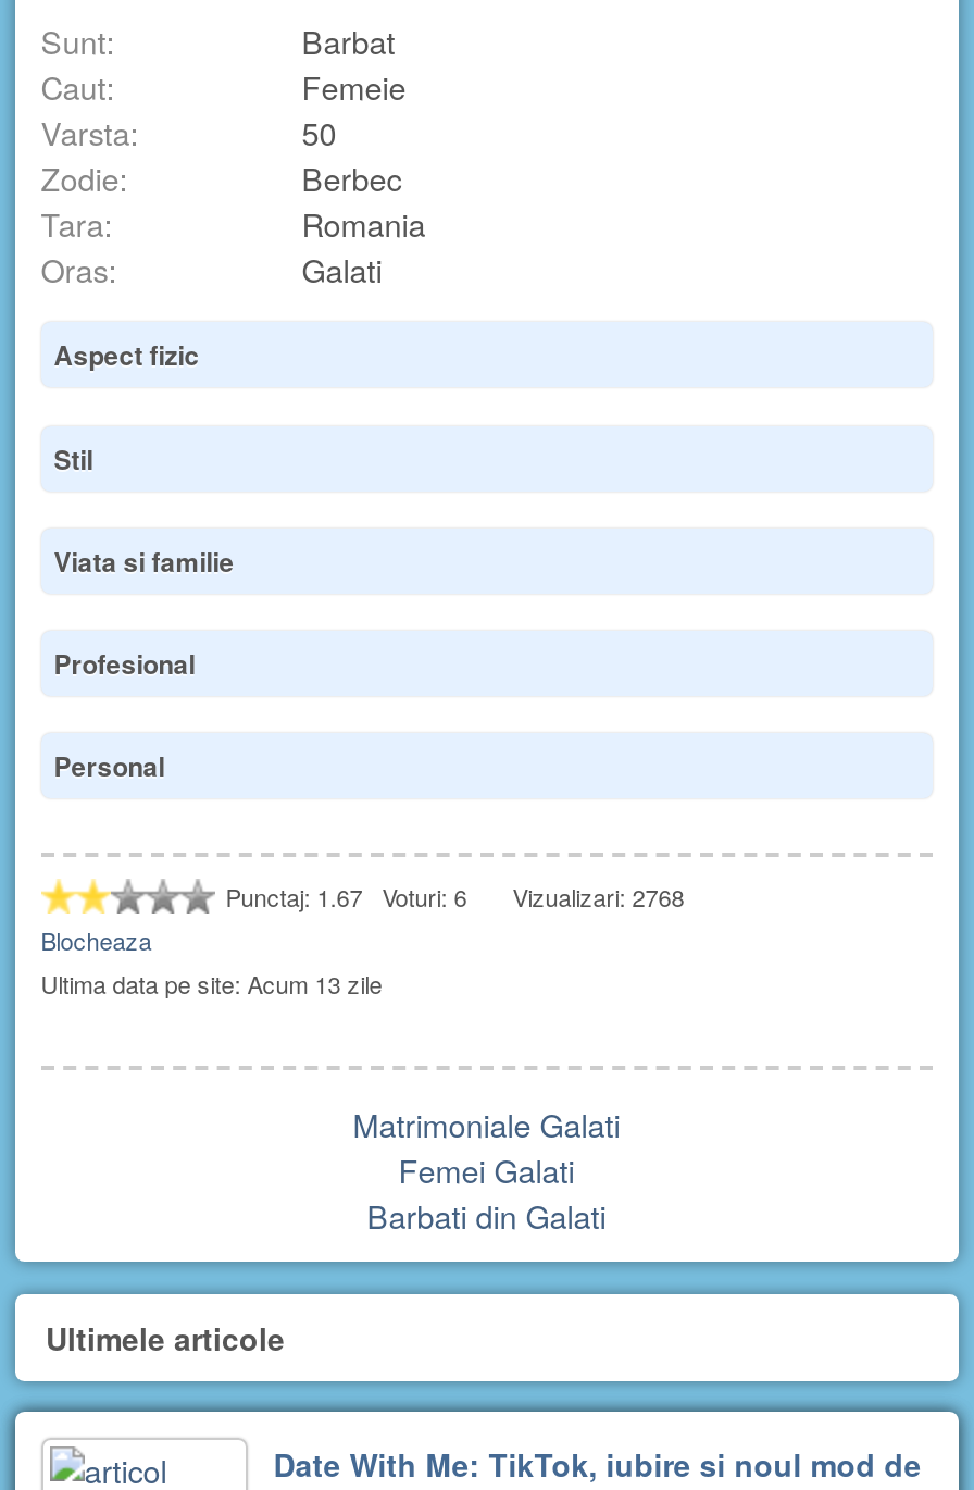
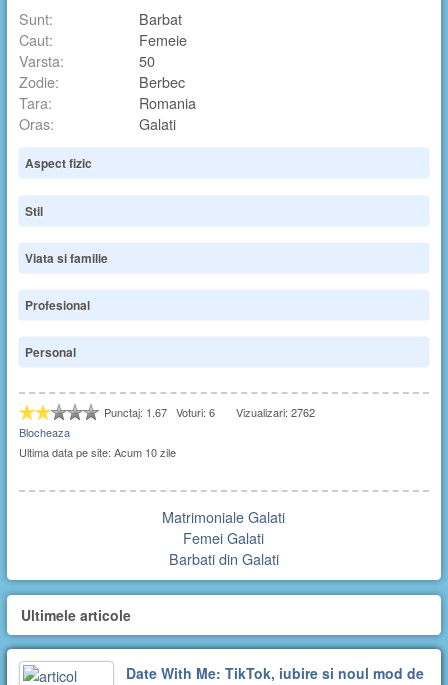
[225,878,684,913] Punctaj: 1.67 Voturi: 6 Vizualizari: 2768 -> [104,404,315,420] Punctaj: 1.67 Voturi: 6 Vizualizari: 2762
[41,965,382,1000] Ultima data pe site: Acum 13 zile -> [19,444,176,460] Ultima data pe site: Acum 10 zile

